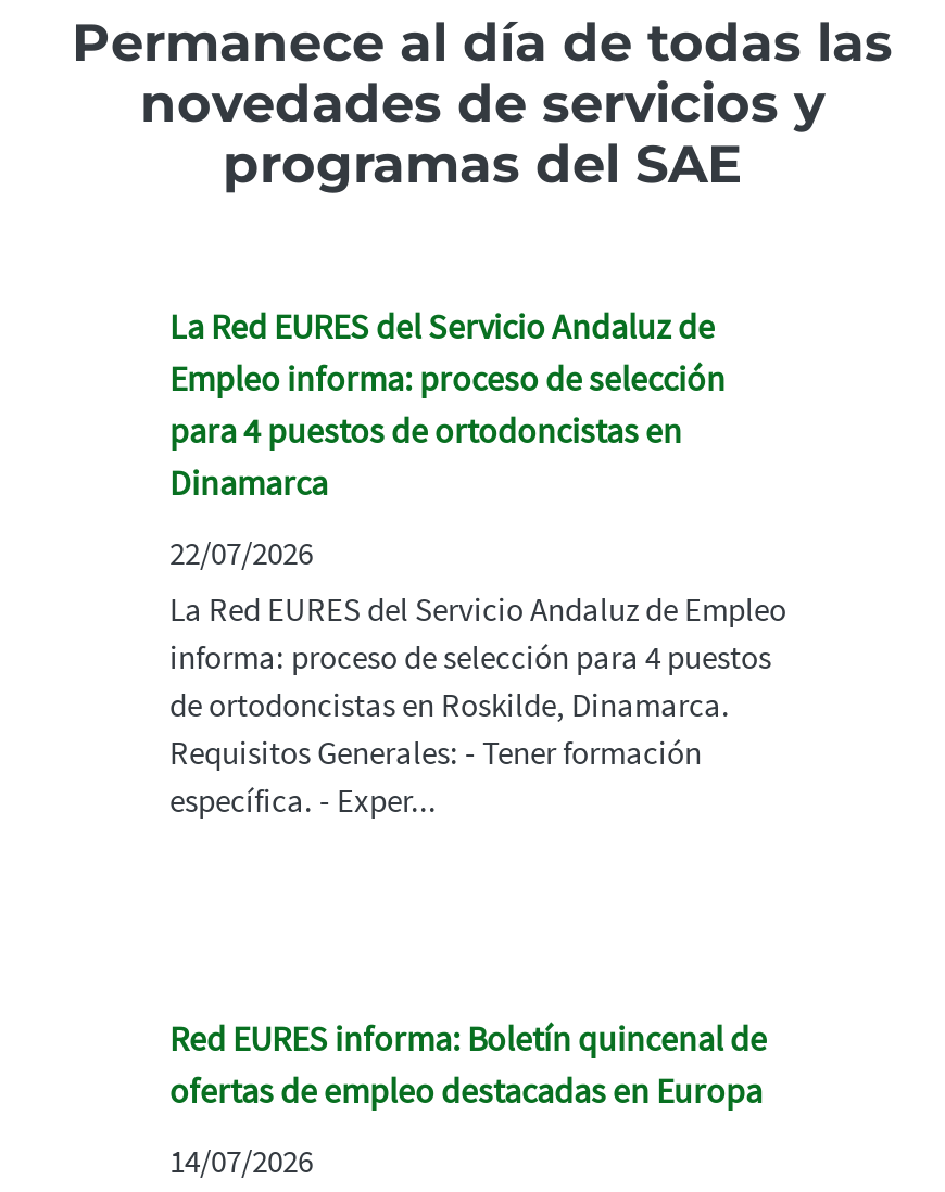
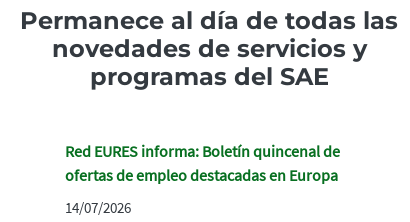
[169,304,786,821] La Red EURES del Servicio Andaluz de | Empleo informa: proceso de selección | para 4 puestos de ortodoncistas en | Dinamarca | 22/07/2026 | La Red EURES del Servicio Andaluz de Empleo | informa: proceso de selección para 4 puestos | de ortodoncistas en Roskilde, Dinamarca. | Requisitos Generales: - Tener formación | específica. - Exper... -> none

